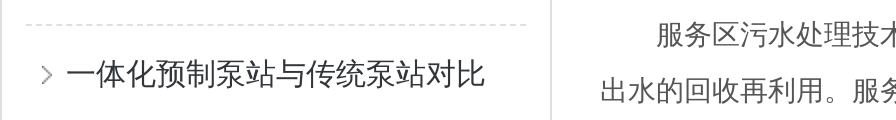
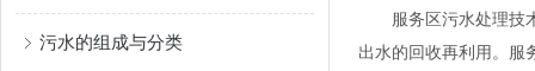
[66,56,486,90] 一体化预制泵站与传统泵站对比 -> [39,32,183,52] 污水的组成与分类

